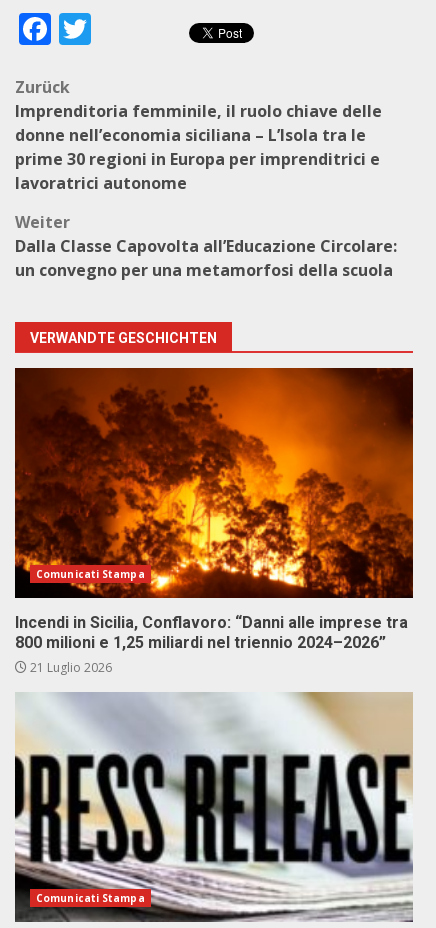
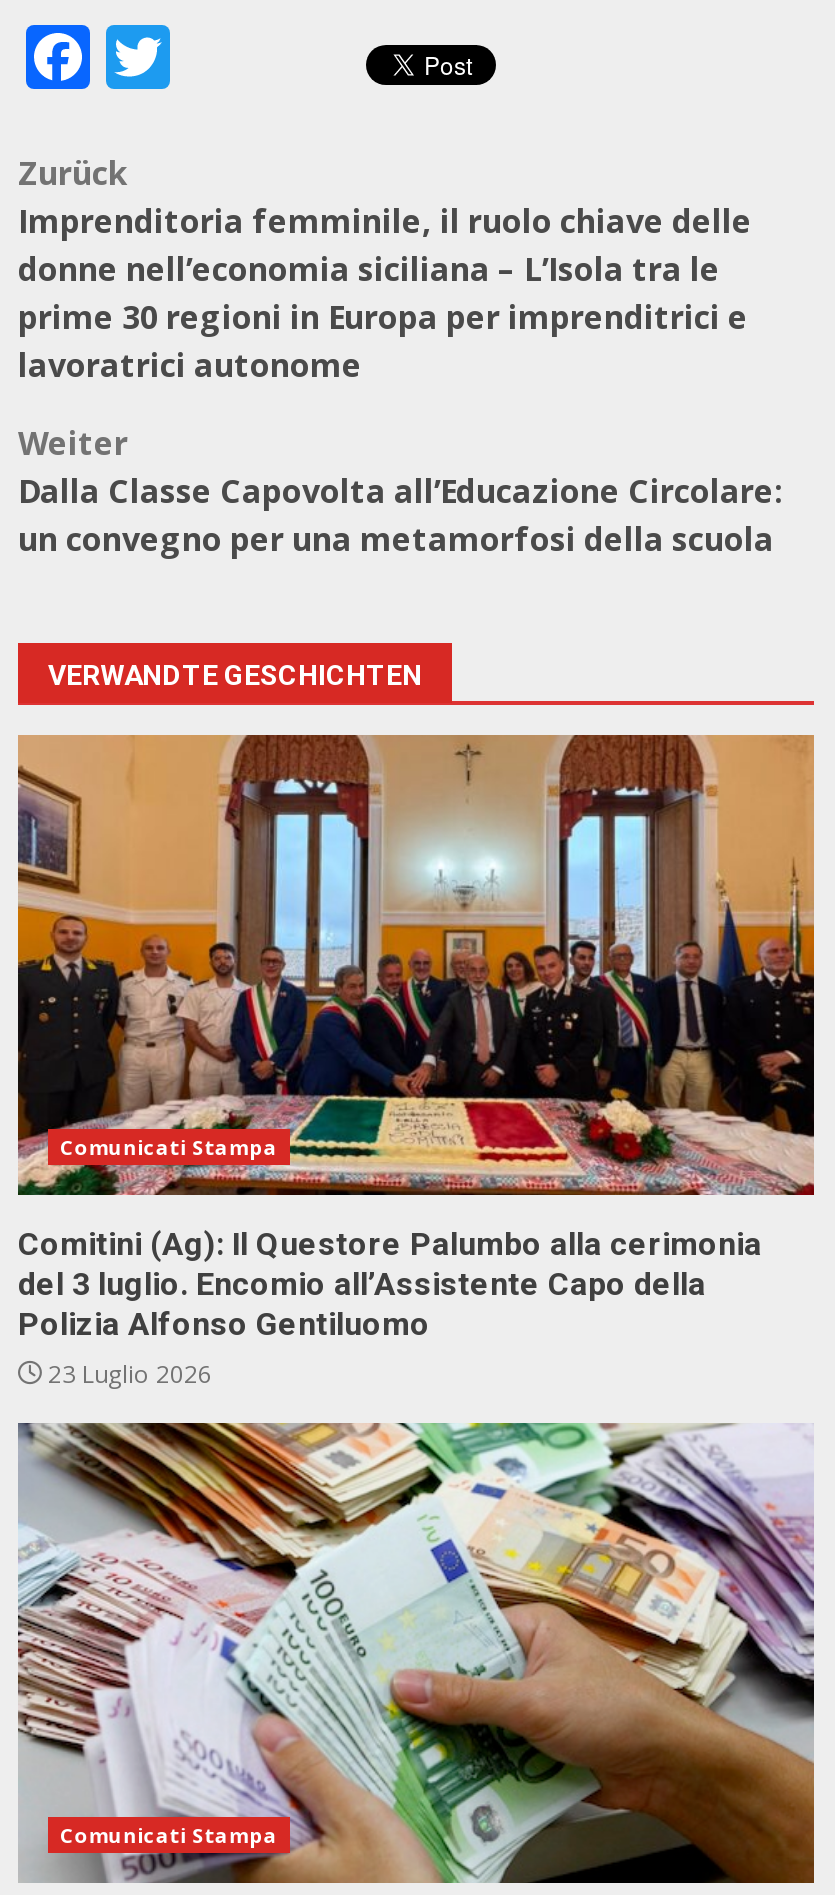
[14,367,414,676] [image] | Incendi in Sicilia, Conflavoro: “Danni alle imprese tra | 800 milioni e 1,25 miliardi nel triennio 2024–2026” | 21 Luglio 2026 -> [16,733,816,1391] [image] | Comitini (Ag): Il Questore Palumbo alla cerimonia | del 3 luglio. Encomio all’Assistente Capo della | Polizia Alfonso Gentiluomo | 23 Luglio 2026
[14,692,413,923] [image] -> [16,1421,816,1885] [image]

